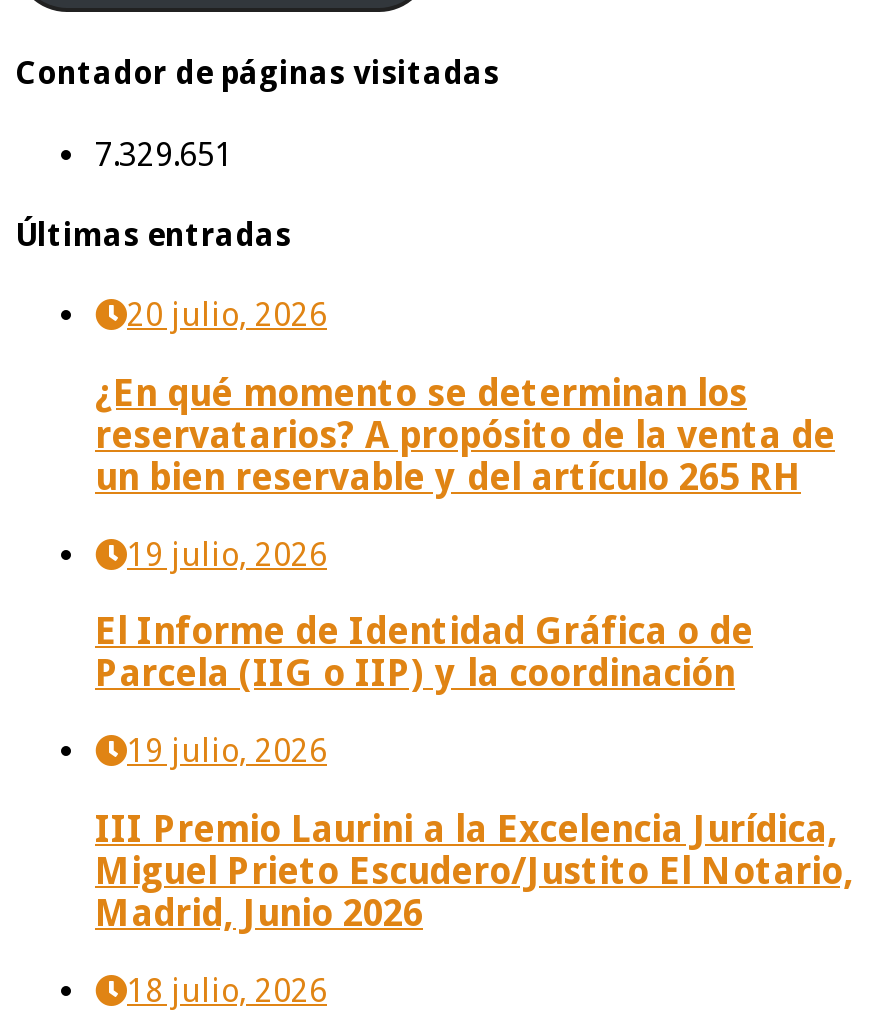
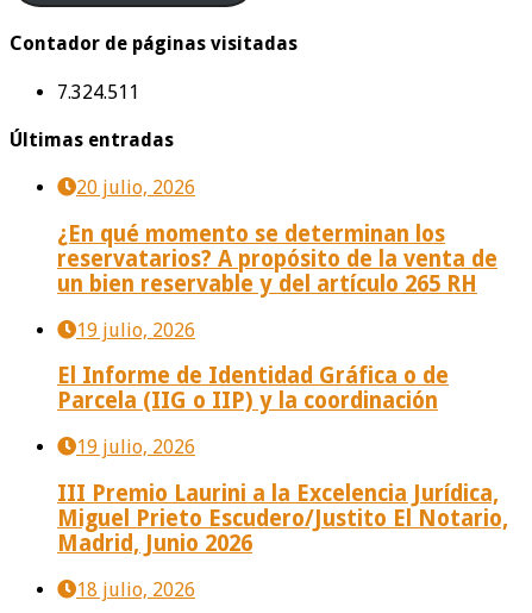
[95,135,233,173] 7.329.651 -> [57,81,139,103] 7.324.511

